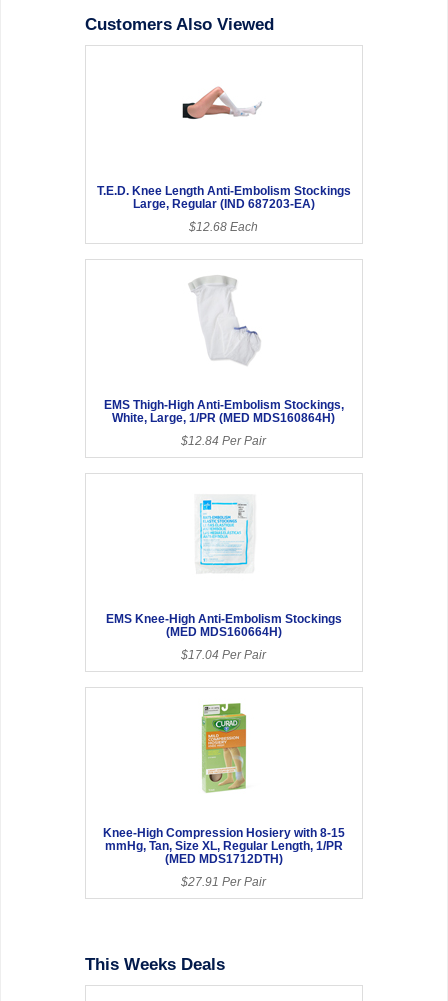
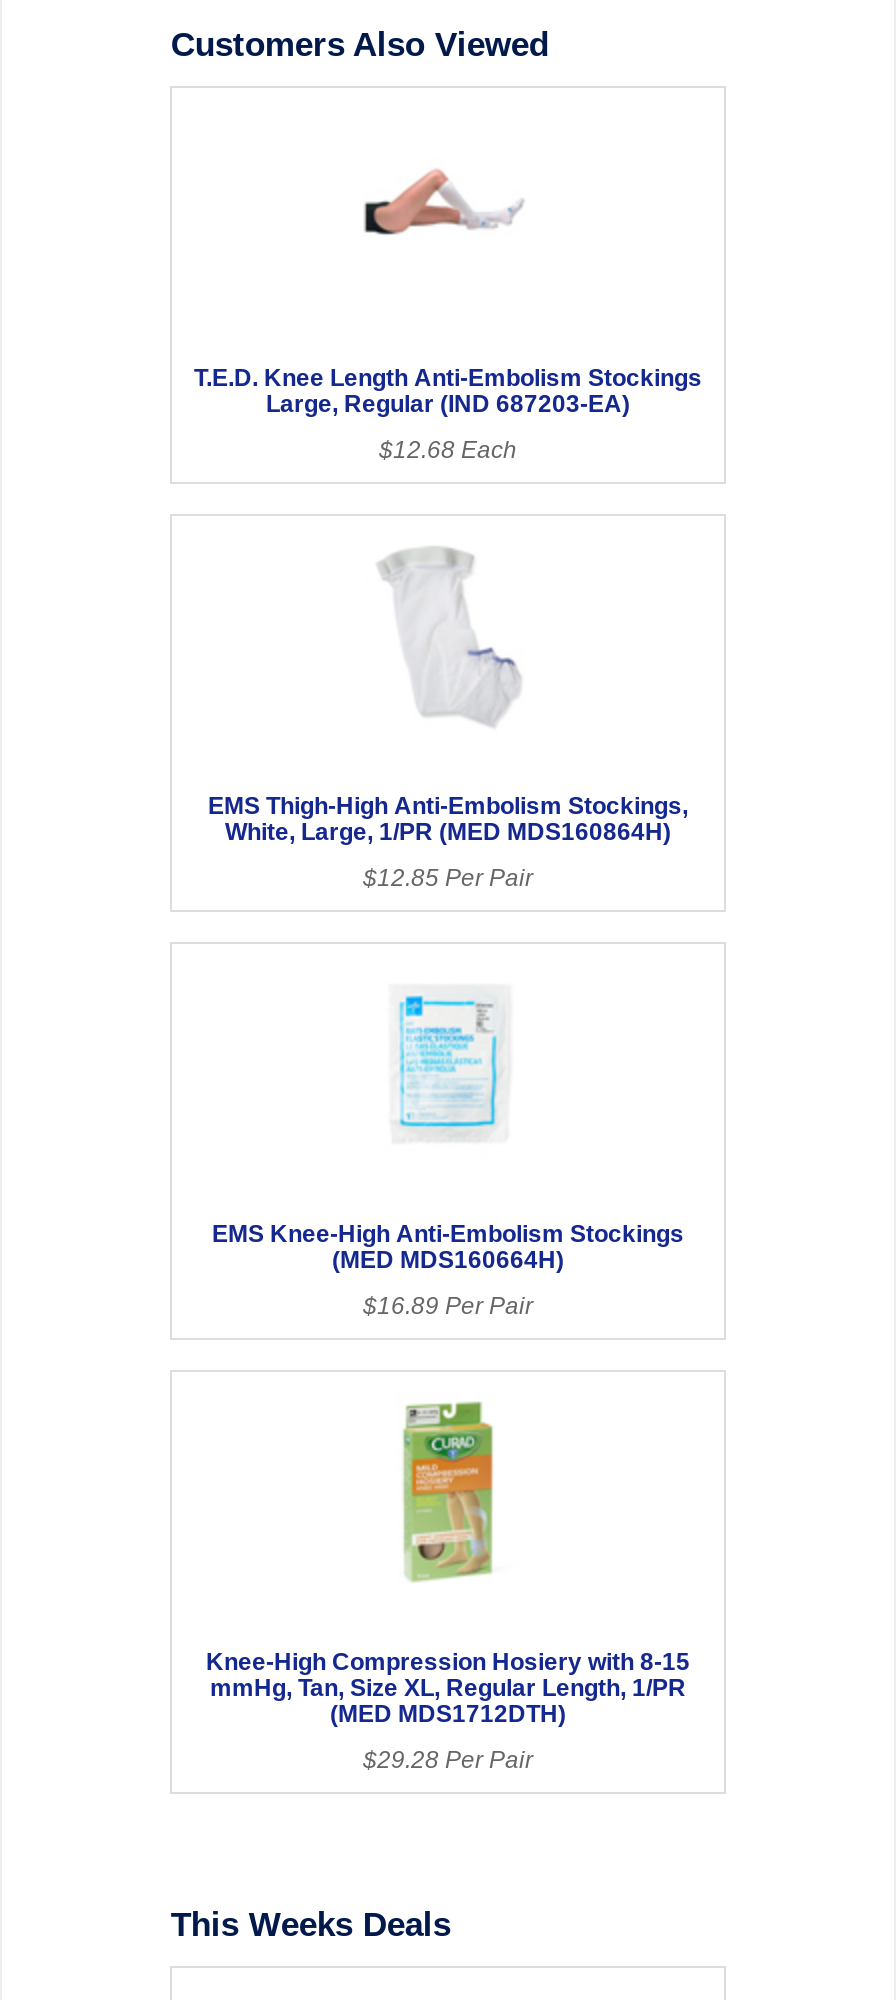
[181,434,266,448] $12.84 Per Pair -> [363,864,533,892] $12.85 Per Pair
[181,648,266,662] $17.04 Per Pair -> [363,1292,533,1320] $16.89 Per Pair
[181,875,266,889] $27.91 Per Pair -> [363,1746,533,1774] $29.28 Per Pair

